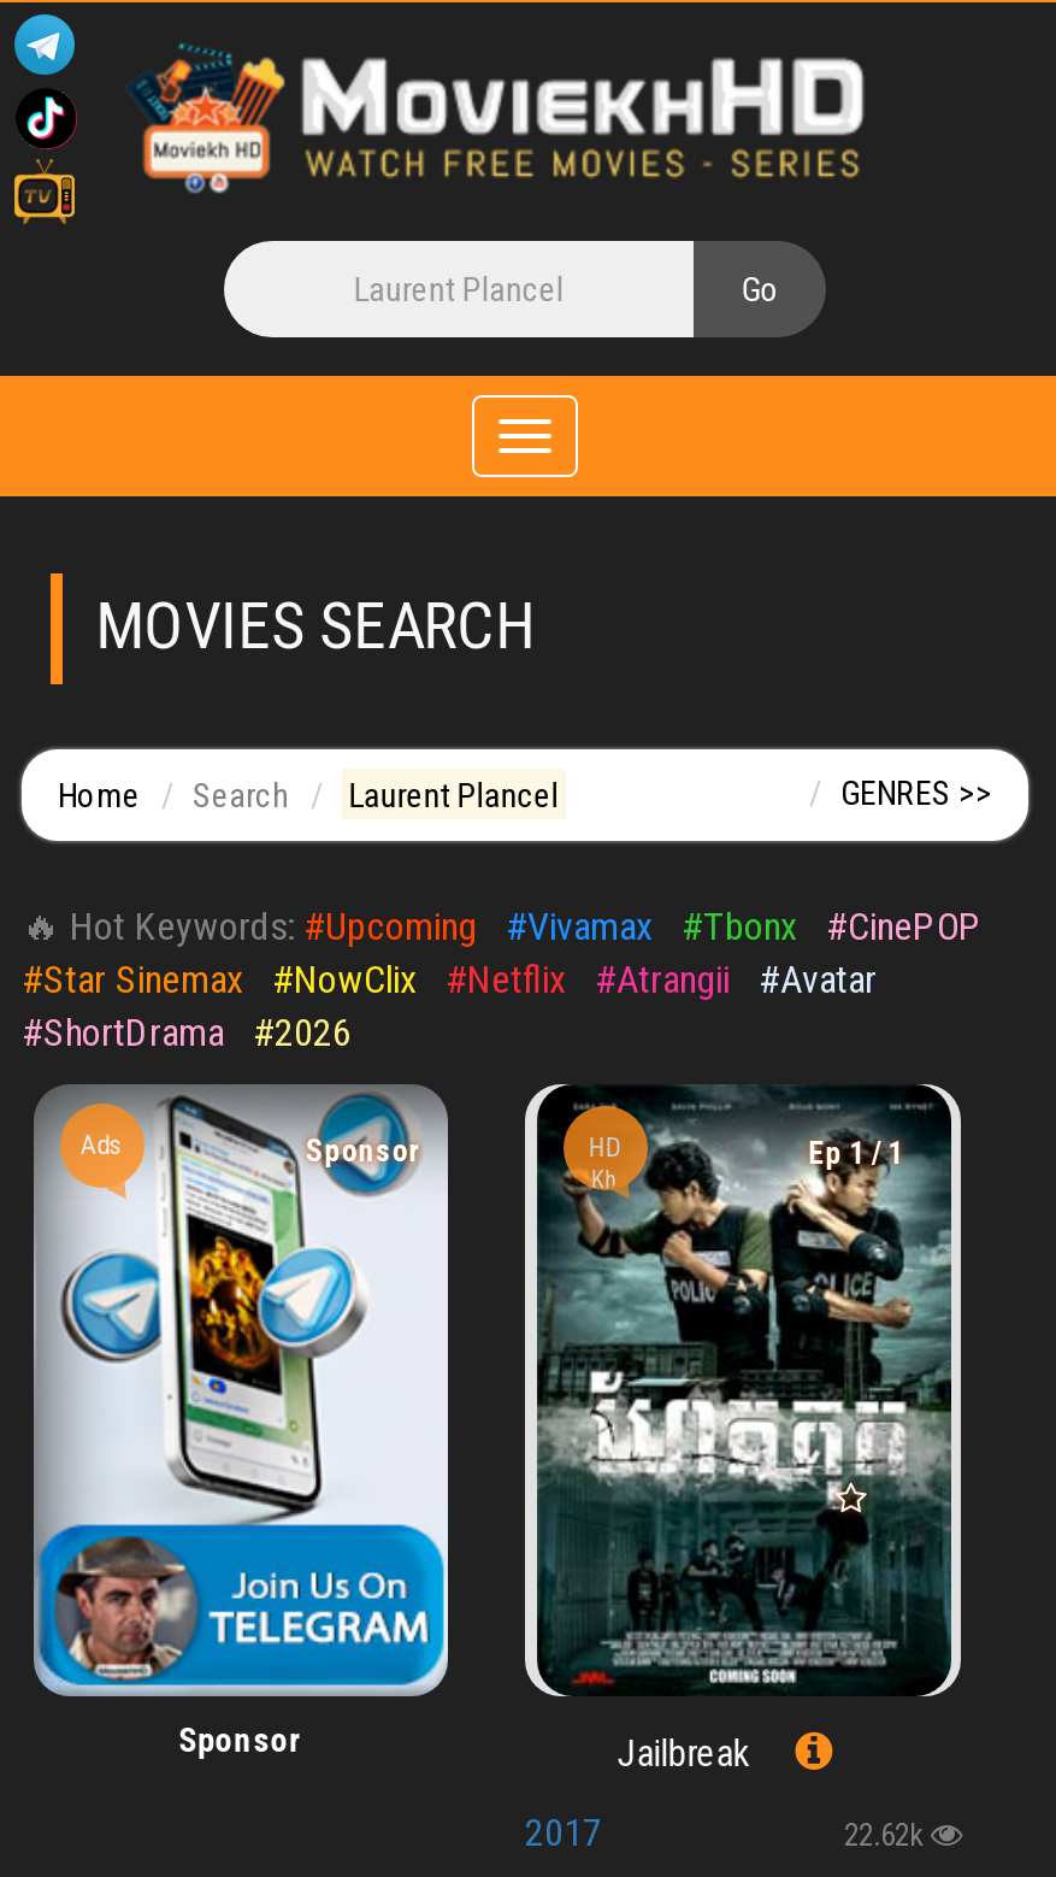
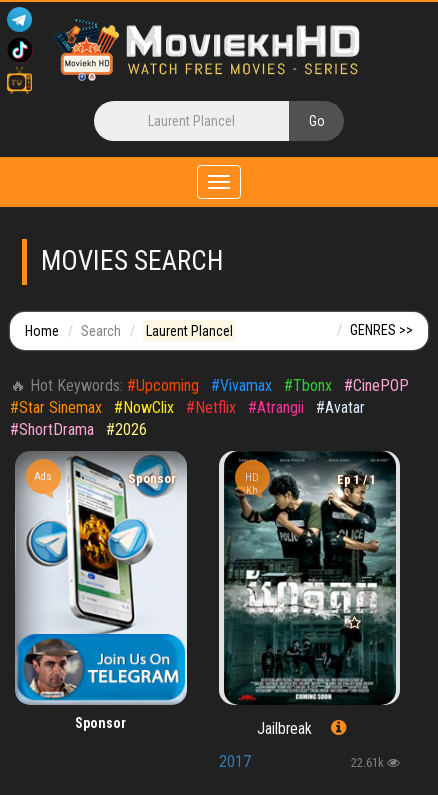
[844,1817,931,1853] 22.62k -> [351,755,387,770] 22.61k

